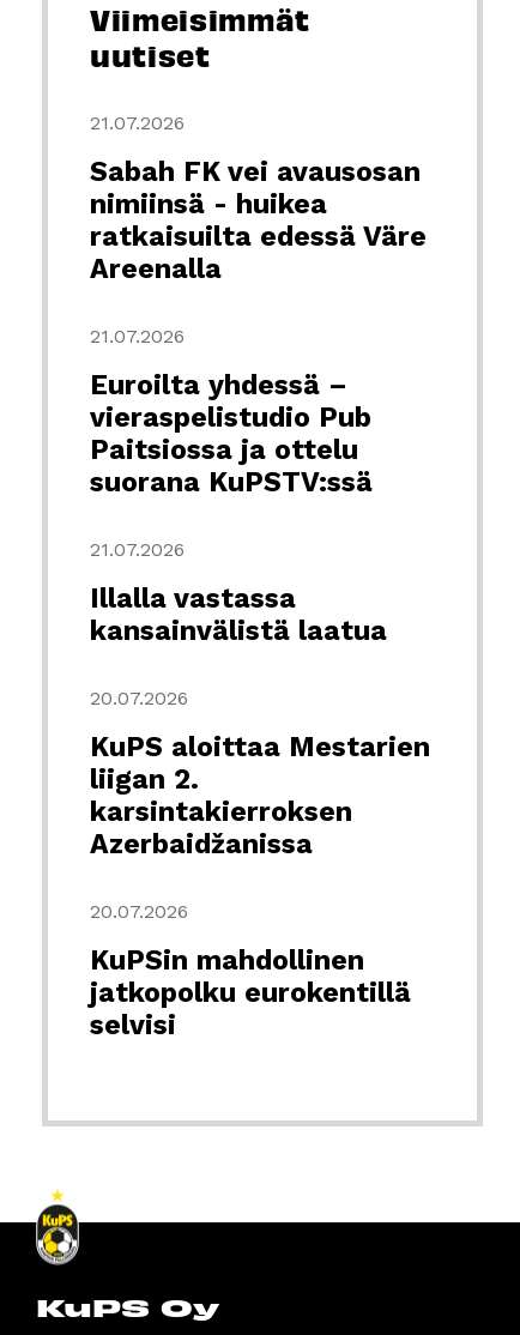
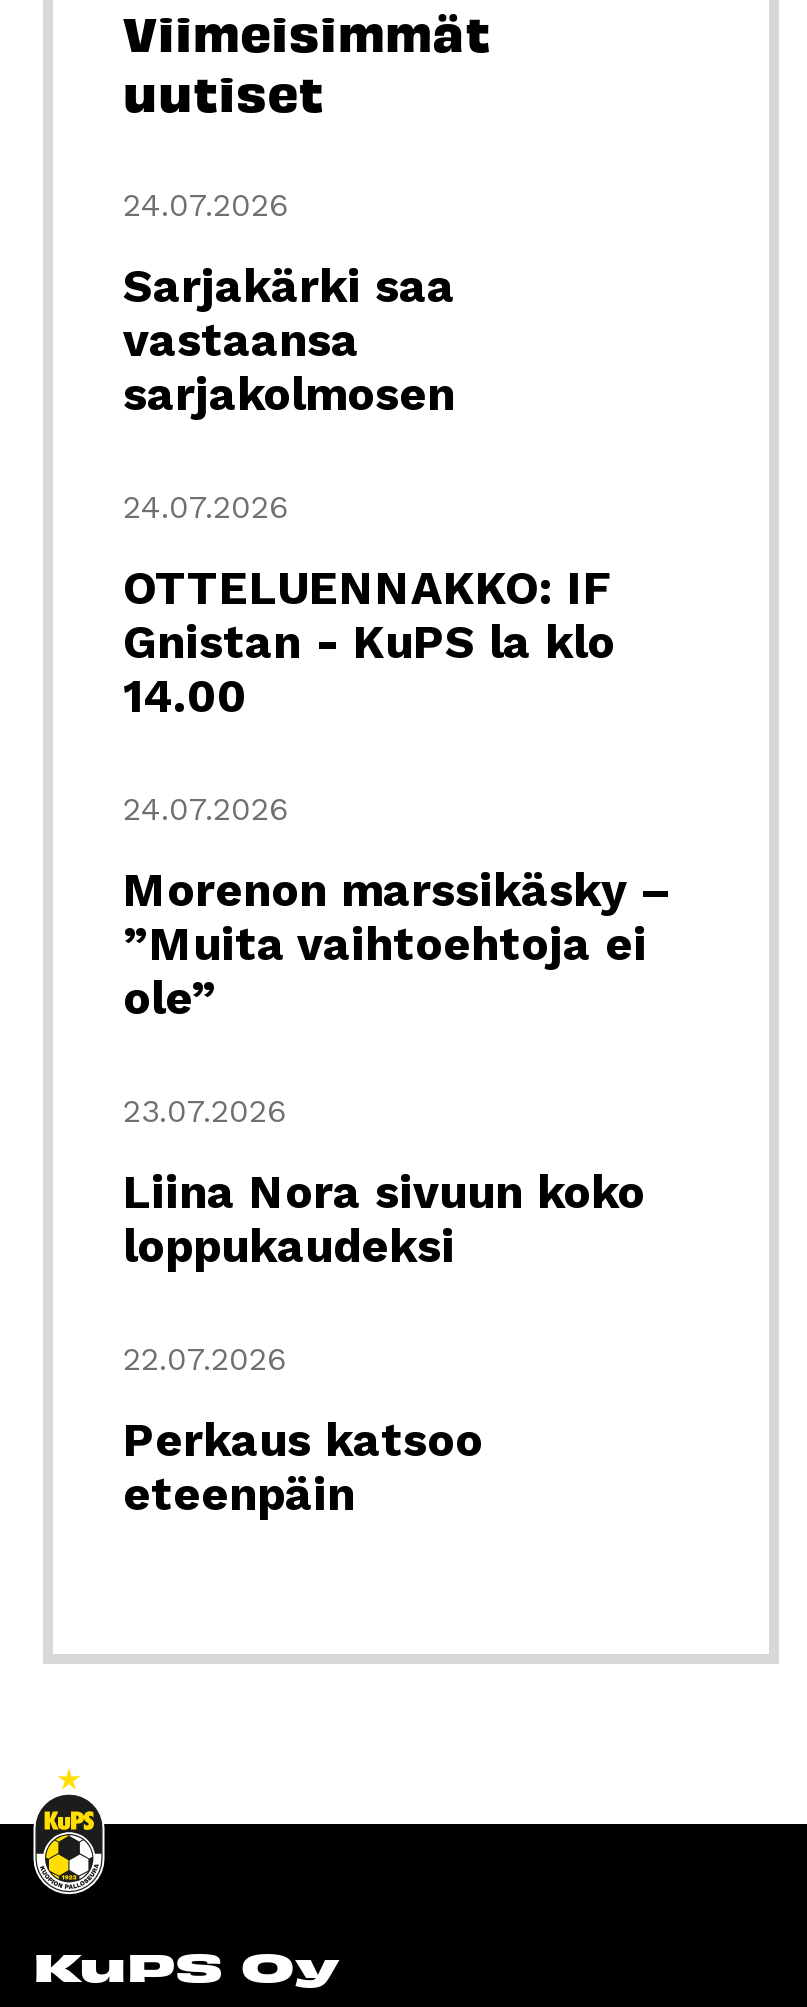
[90,111,185,134] 21.07.2026 -> [123,186,287,224] 24.07.2026
[90,156,427,285] Sabah FK vei avausosan | nimiinsä - huikea | ratkaisuilta edessä Väre | Areenalla -> [123,260,455,422] Sarjakärki saa | vastaansa | sarjakolmosen
[90,325,185,348] 21.07.2026 -> [123,488,287,526] 24.07.2026
[90,369,373,499] Euroilta yhdessä – | vieraspelistudio Pub | Paitsiossa ja ottelu | suorana KuPSTV:ssä -> [123,562,615,724] OTTELUENNAKKO: IF | Gnistan - KuPS la klo | 14.00
[90,538,185,561] 21.07.2026 -> [123,790,287,828] 24.07.2026
[90,582,387,647] Illalla vastassa | kansainvälistä laatua -> [123,864,671,1026] Morenon marssikäsky – | ”Muita vaihtoehtoja ei | ole”
[90,687,188,709] 20.07.2026 -> [123,1092,285,1130] 23.07.2026
[90,731,430,860] KuPS aloittaa Mestarien | liigan 2. | karsintakierroksen | Azerbaidžanissa -> [123,1166,645,1274] Liina Nora sivuun koko | loppukaudeksi
[90,900,188,923] 20.07.2026 -> [123,1340,285,1378] 22.07.2026
[90,944,411,1041] KuPSin mahdollinen | jatkopolku eurokentillä | selvisi -> [123,1414,483,1522] Perkaus katsoo | eteenpäin

